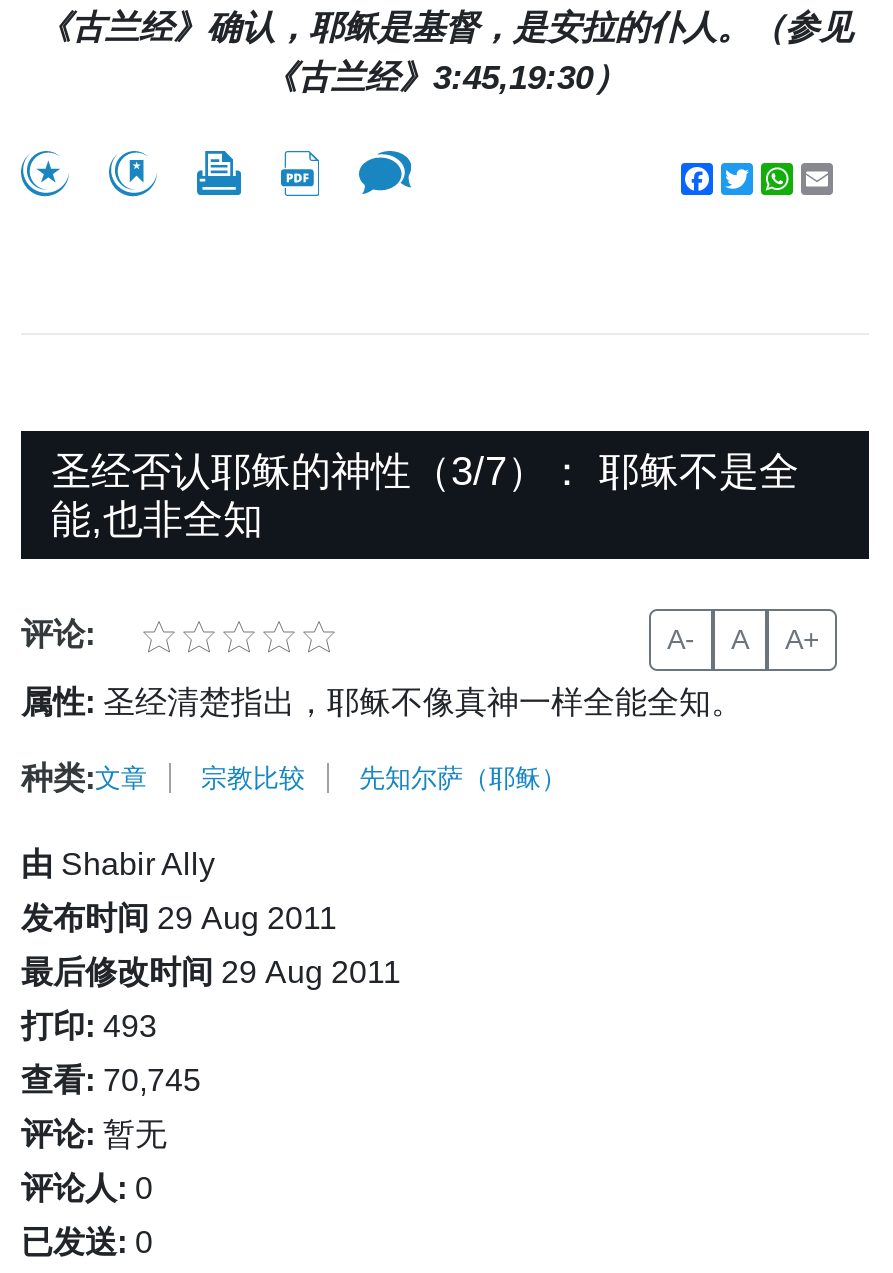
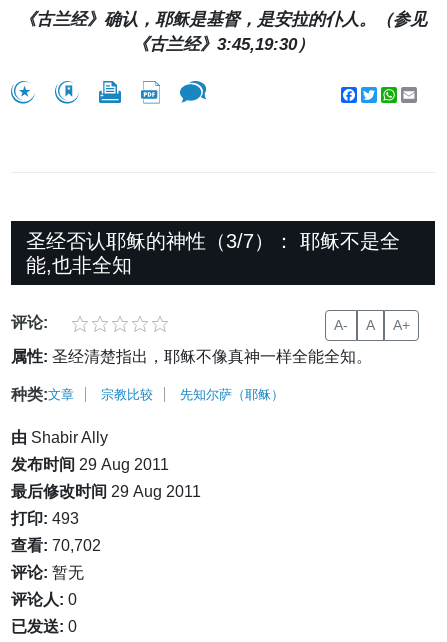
[21,1064,201,1098] 查看: 70,745 -> [11,537,101,554] 查看: 70,702

